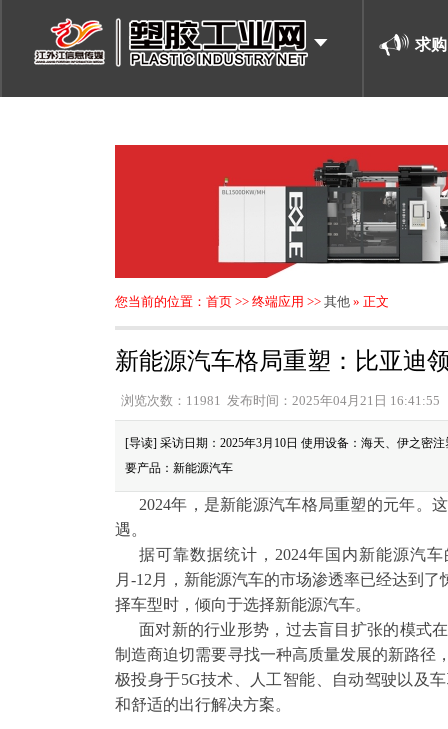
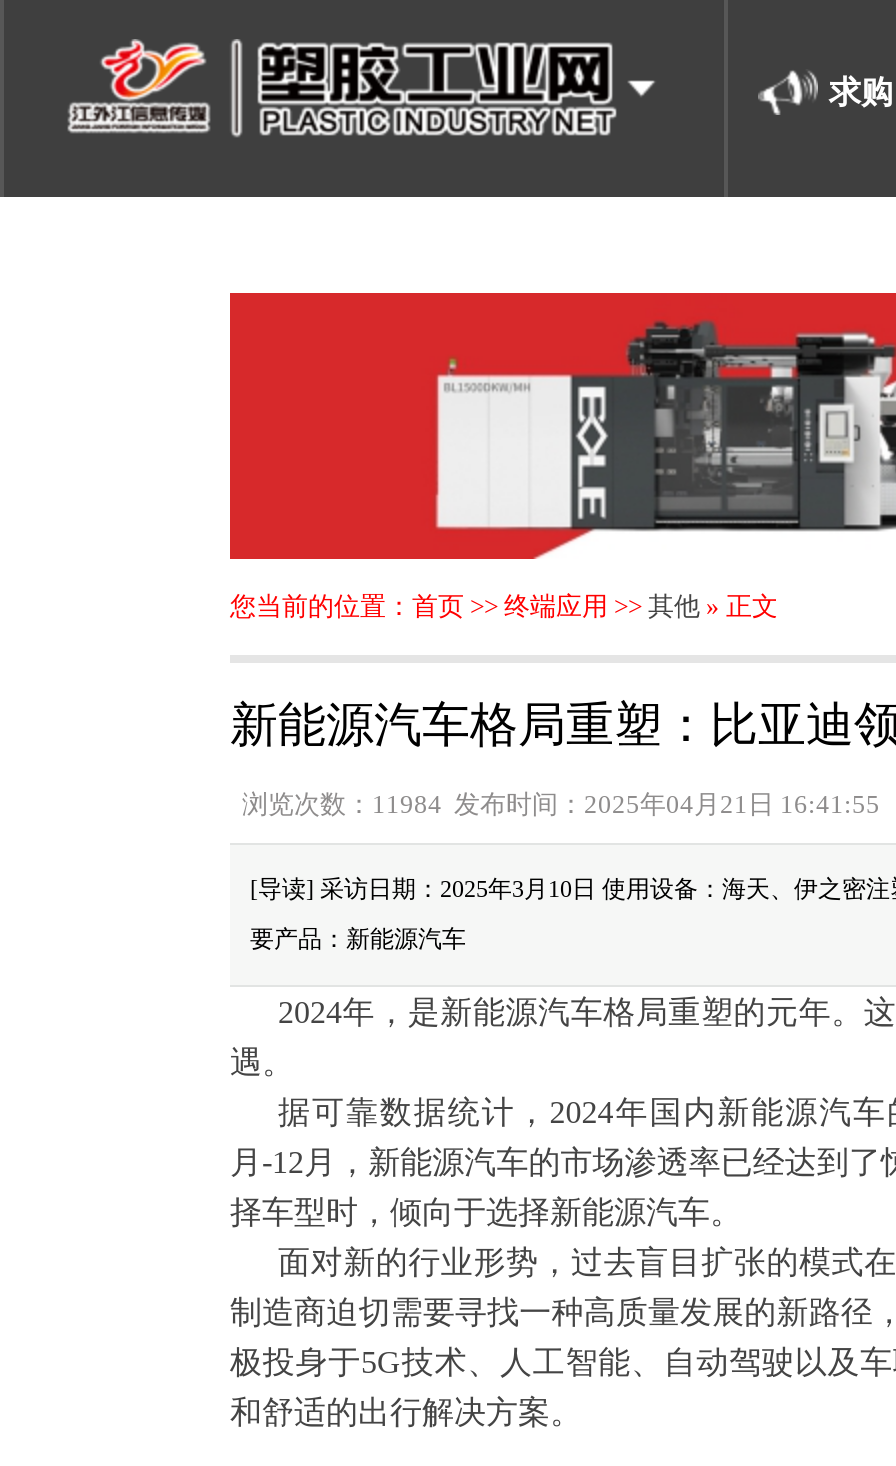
[115,393,440,408] 浏览次数：11981发布时间：2025年04月21日 16:41:55 -> [230,789,880,819] 浏览次数：11984发布时间：2025年04月21日 16:41:55

